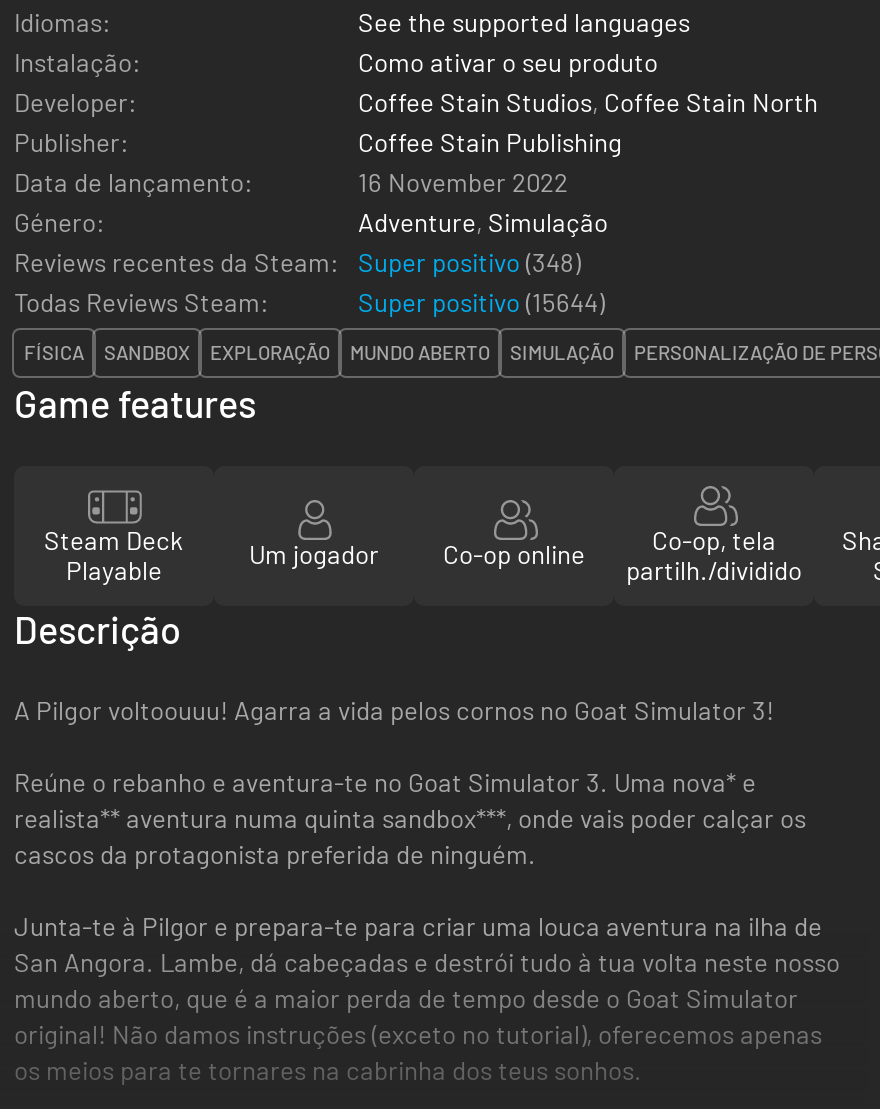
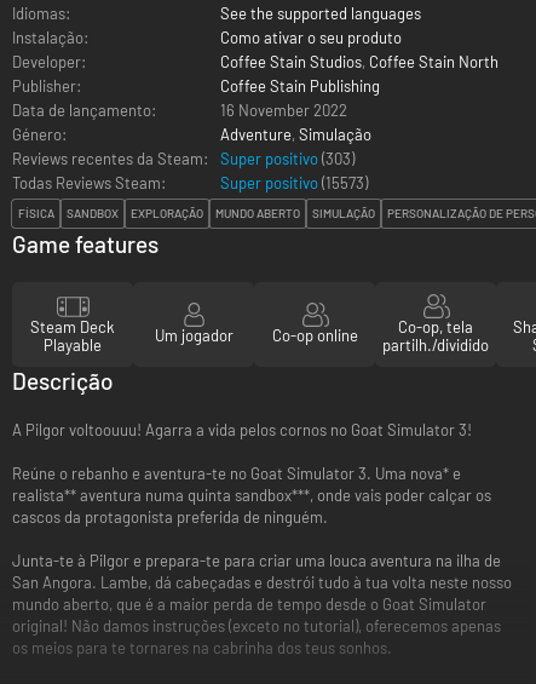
[358,245,580,277] Super positivo (348) -> [220,148,355,168] Super positivo (303)
[358,285,604,317] Super positivo (15644) -> [220,173,368,192] Super positivo (15573)

